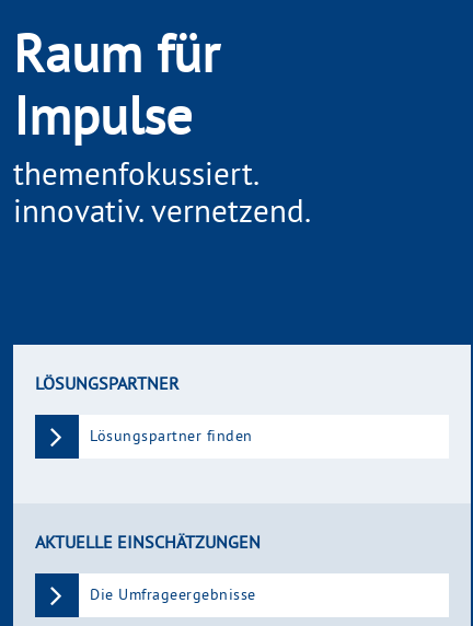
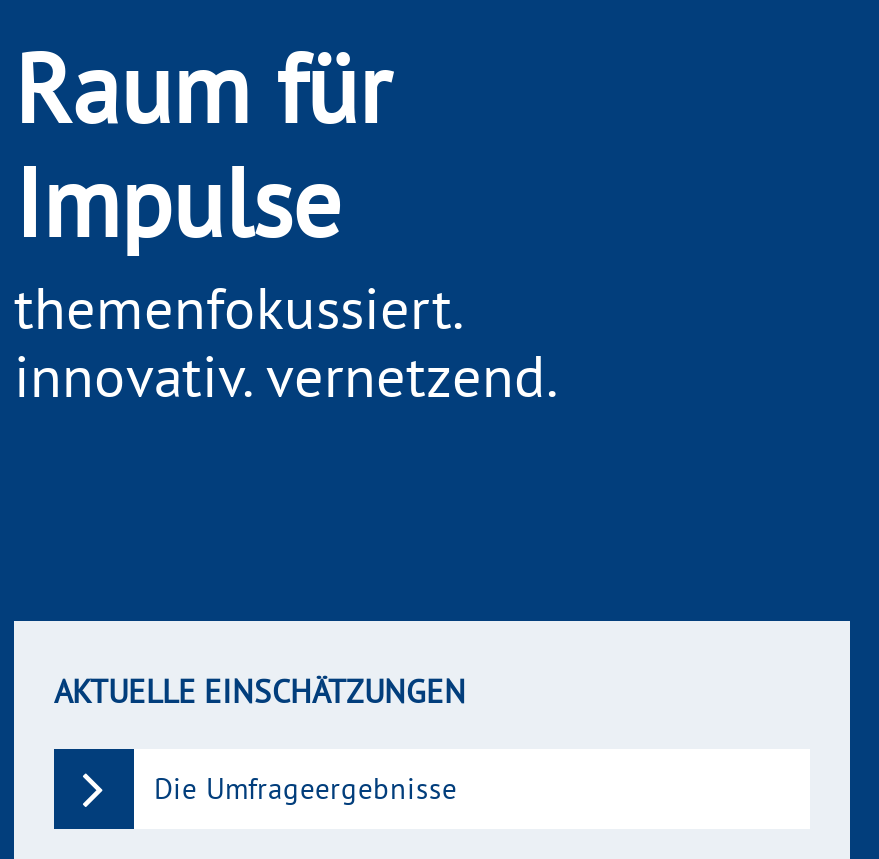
[35,372,252,446] LÖSUNGSPARTNER | Lösungspartner finden -> none

